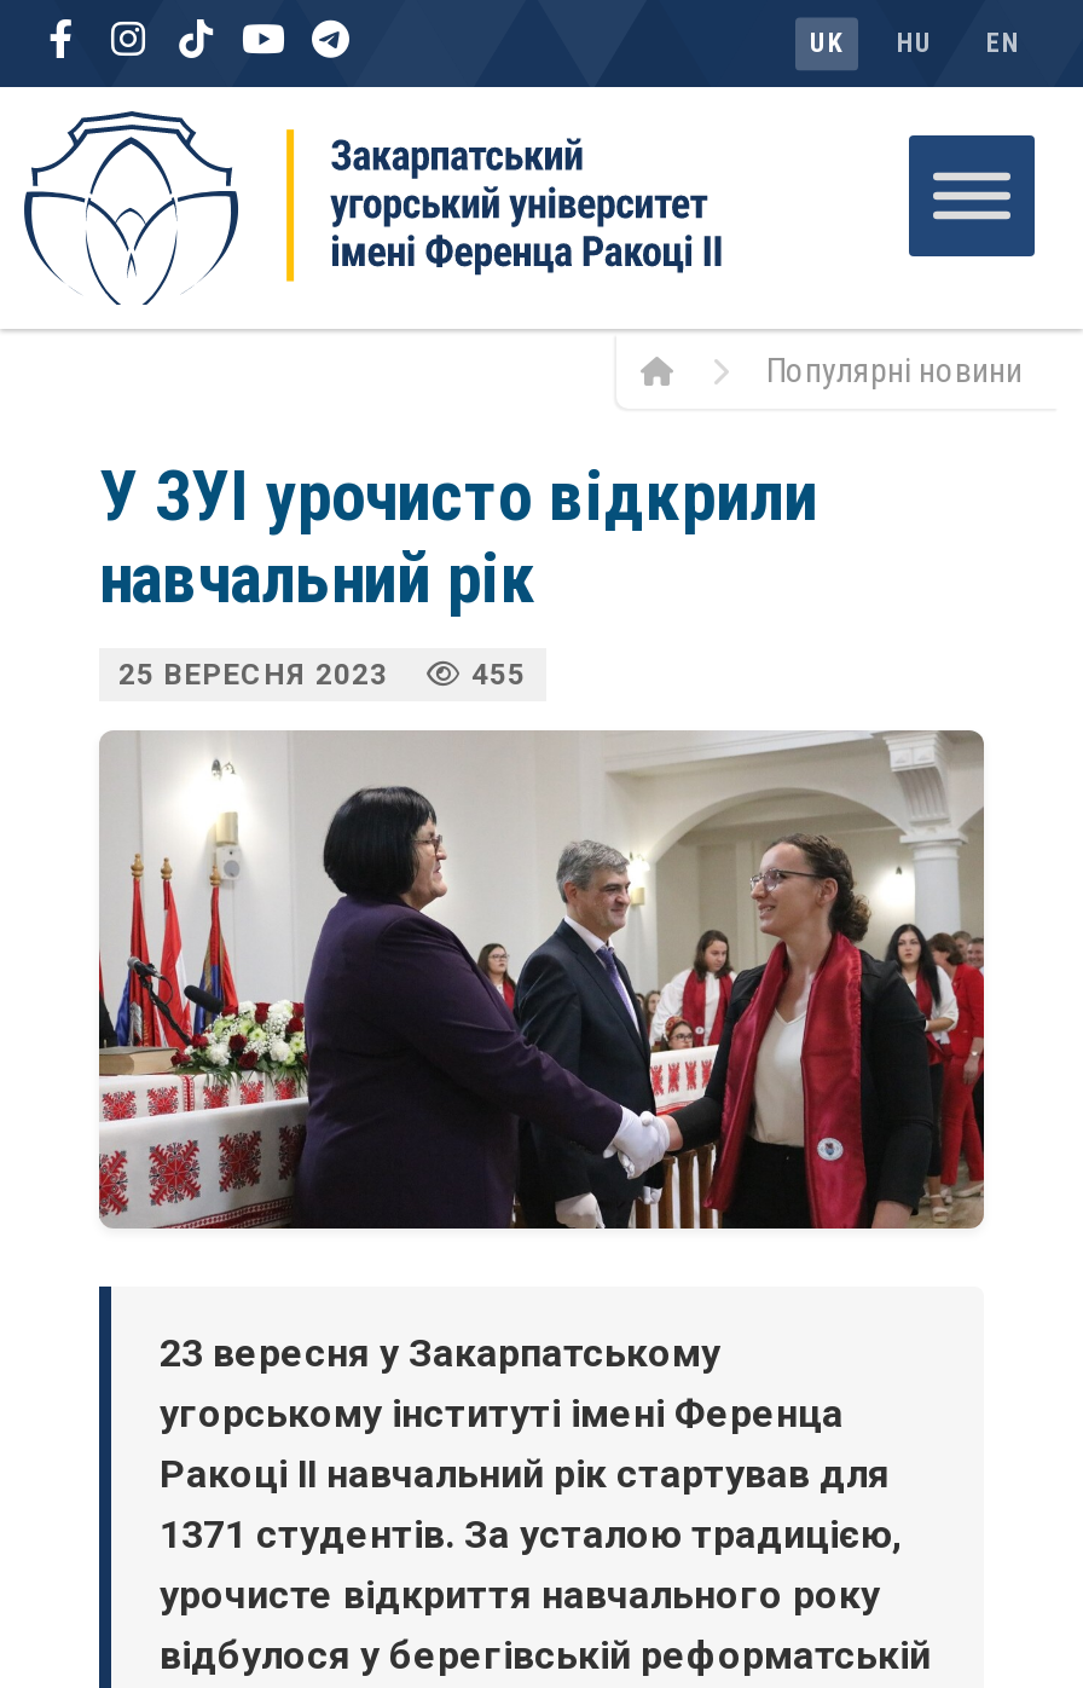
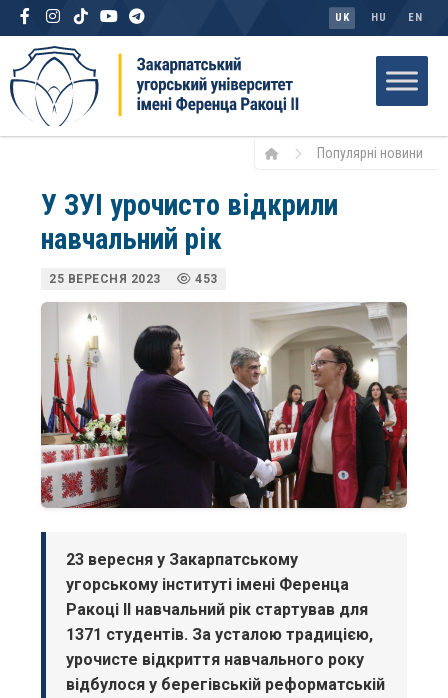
[471,657,526,690] 455 -> [195,271,217,285] 453

